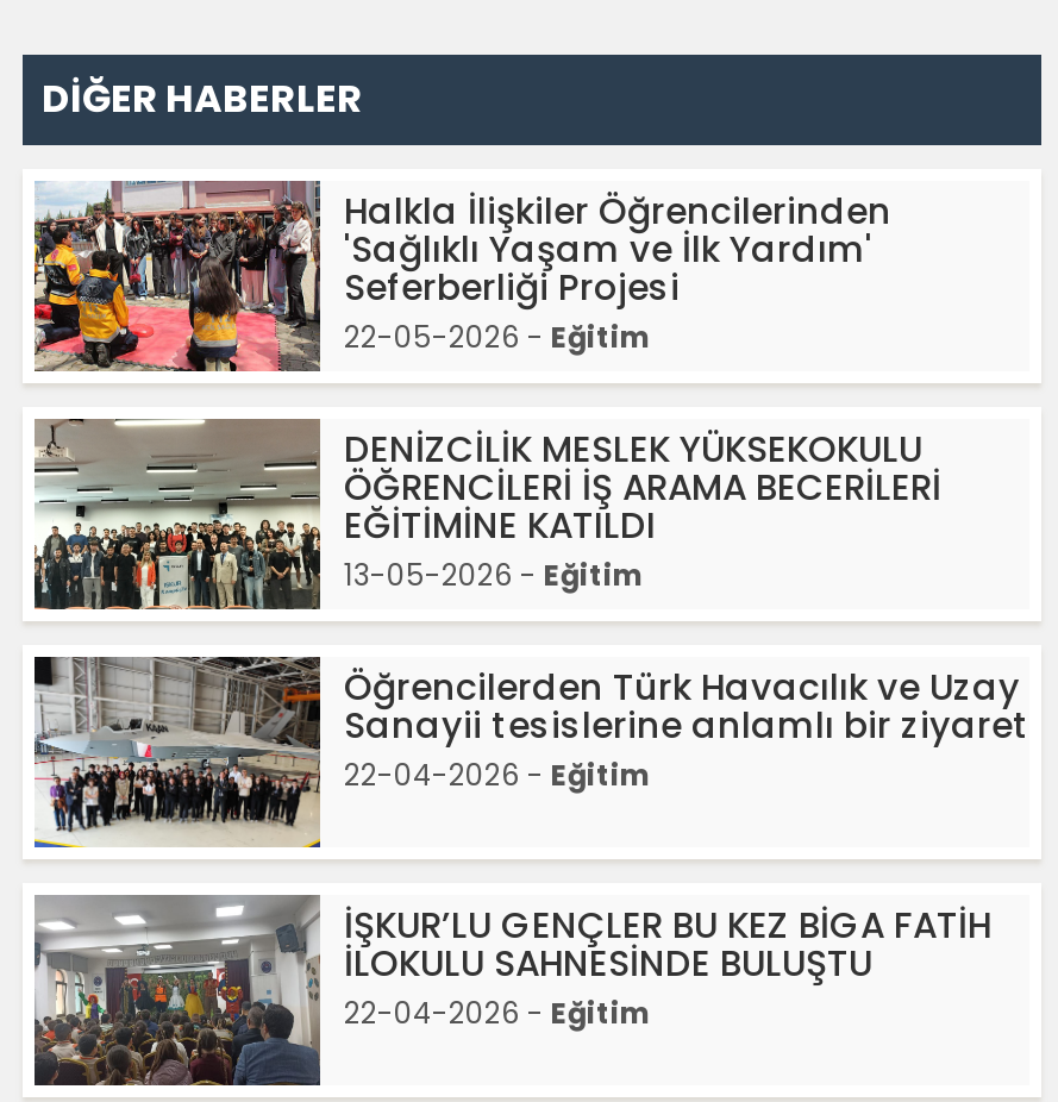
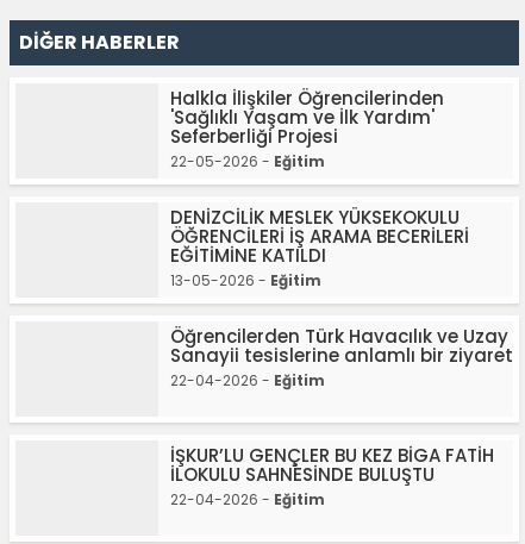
[32,179,323,374] [image] -> none
[32,417,323,612] [image] -> none
[32,655,323,850] [image] -> none
[32,893,323,1088] [image] -> none

